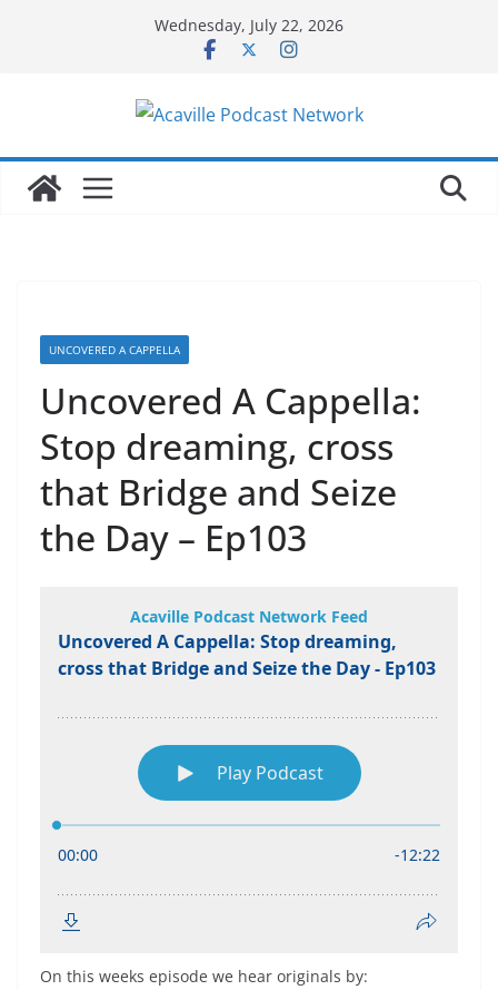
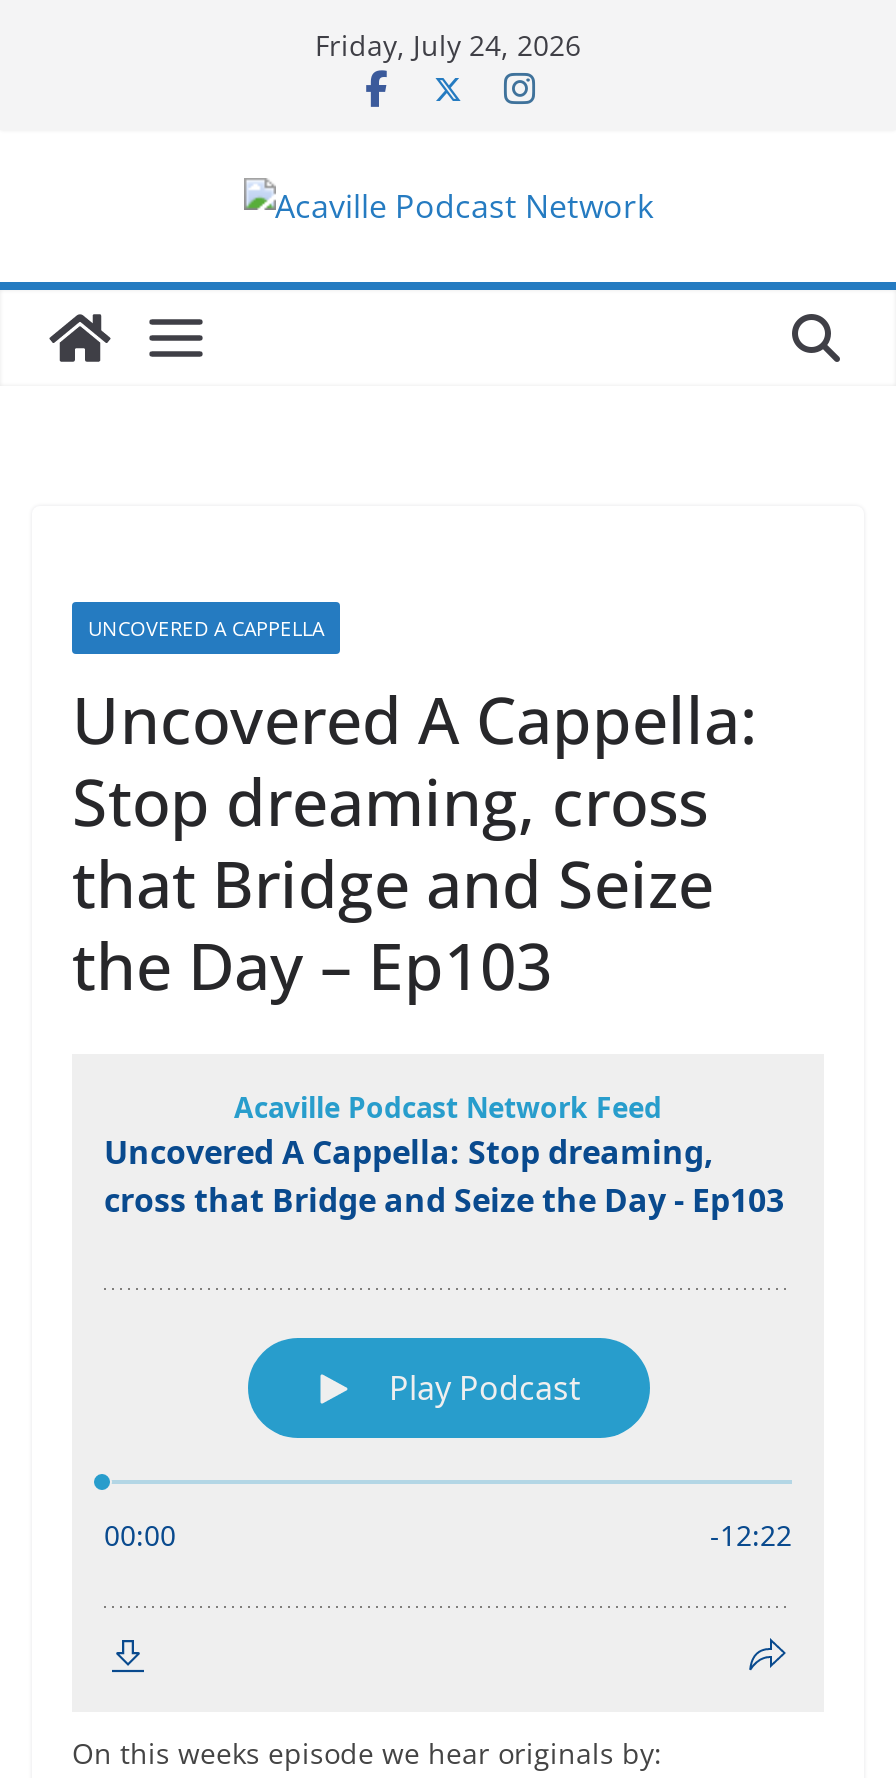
[155,14,343,36] Wednesday, July 22, 2026 -> [315,26,581,64] Friday, July 24, 2026

